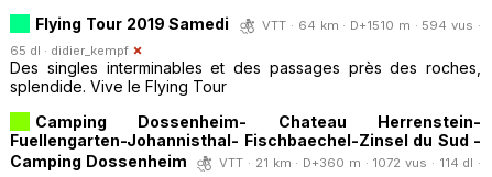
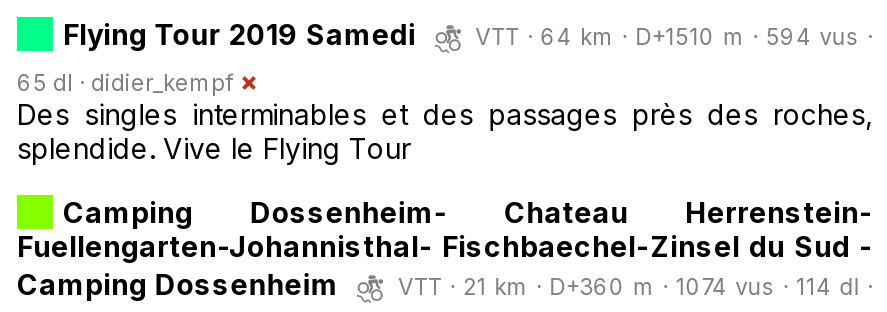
[220,154,481,170] VTT · 21 km · D+360 m · 1072 vus · 114 dl · -> [398,272,873,300] VTT · 21 km · D+360 m · 1074 vus · 114 dl ·

